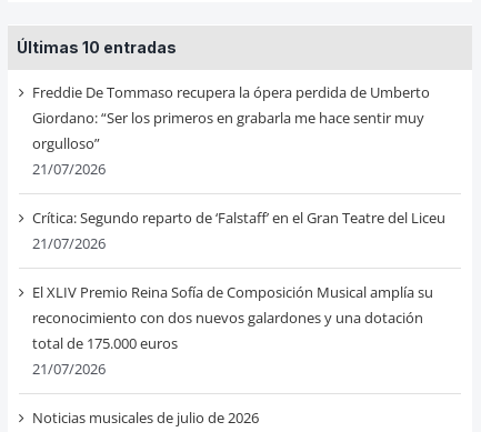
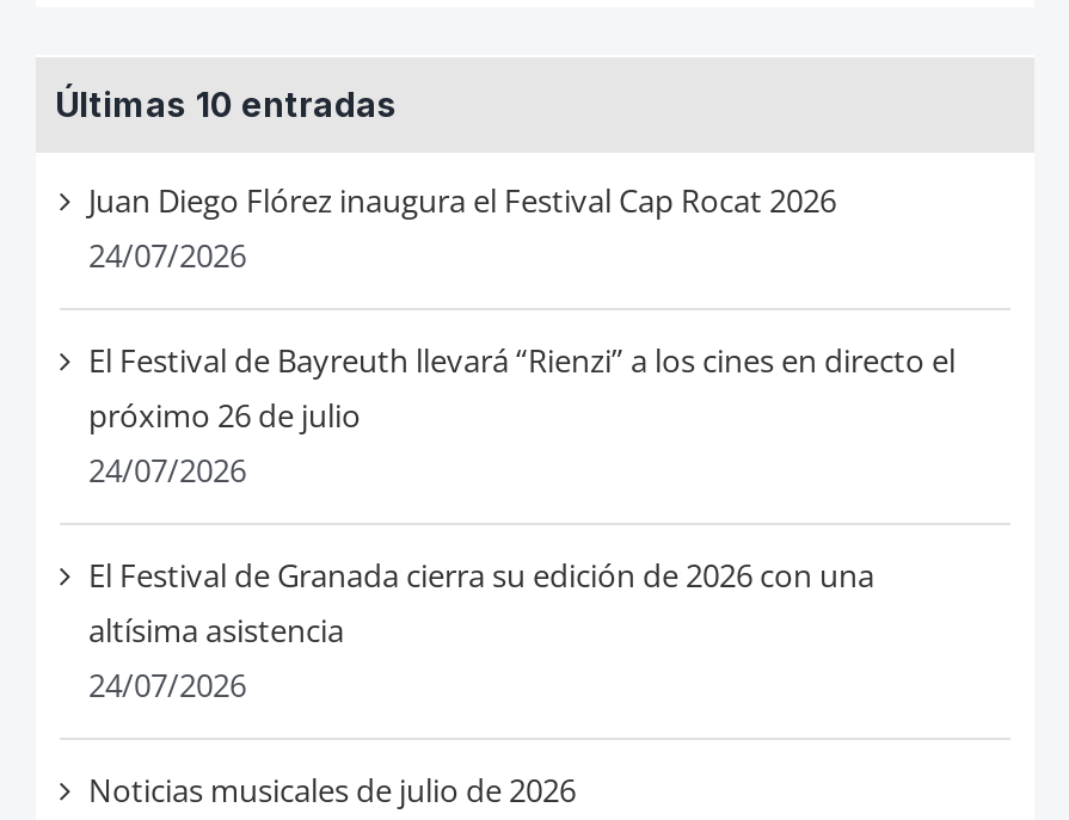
[32,82,430,179] Freddie De Tommaso recupera la ópera perdida de Umberto | Giordano: “Ser los primeros en grabarla me hace sentir muy | orgulloso” | 21/07/2026 -> [88,178,836,276] Juan Diego Flórez inaugura el Festival Cap Rocat 2026 | 24/07/2026
[32,208,445,253] Crítica: Segundo reparto de ‘Falstaff’ en el Gran Teatre del Liceu | 21/07/2026 -> [88,338,956,491] El Festival de Bayreuth llevará “Rienzi” a los cines en directo el | próximo 26 de julio | 24/07/2026
[32,282,433,379] El XLIV Premio Reina Sofía de Composición Musical amplía su | reconocimiento con dos nuevos galardones y una dotación | total de 175.000 euros | 21/07/2026 -> [88,553,874,706] El Festival de Granada cierra su edición de 2026 con una | altísima asistencia | 24/07/2026

